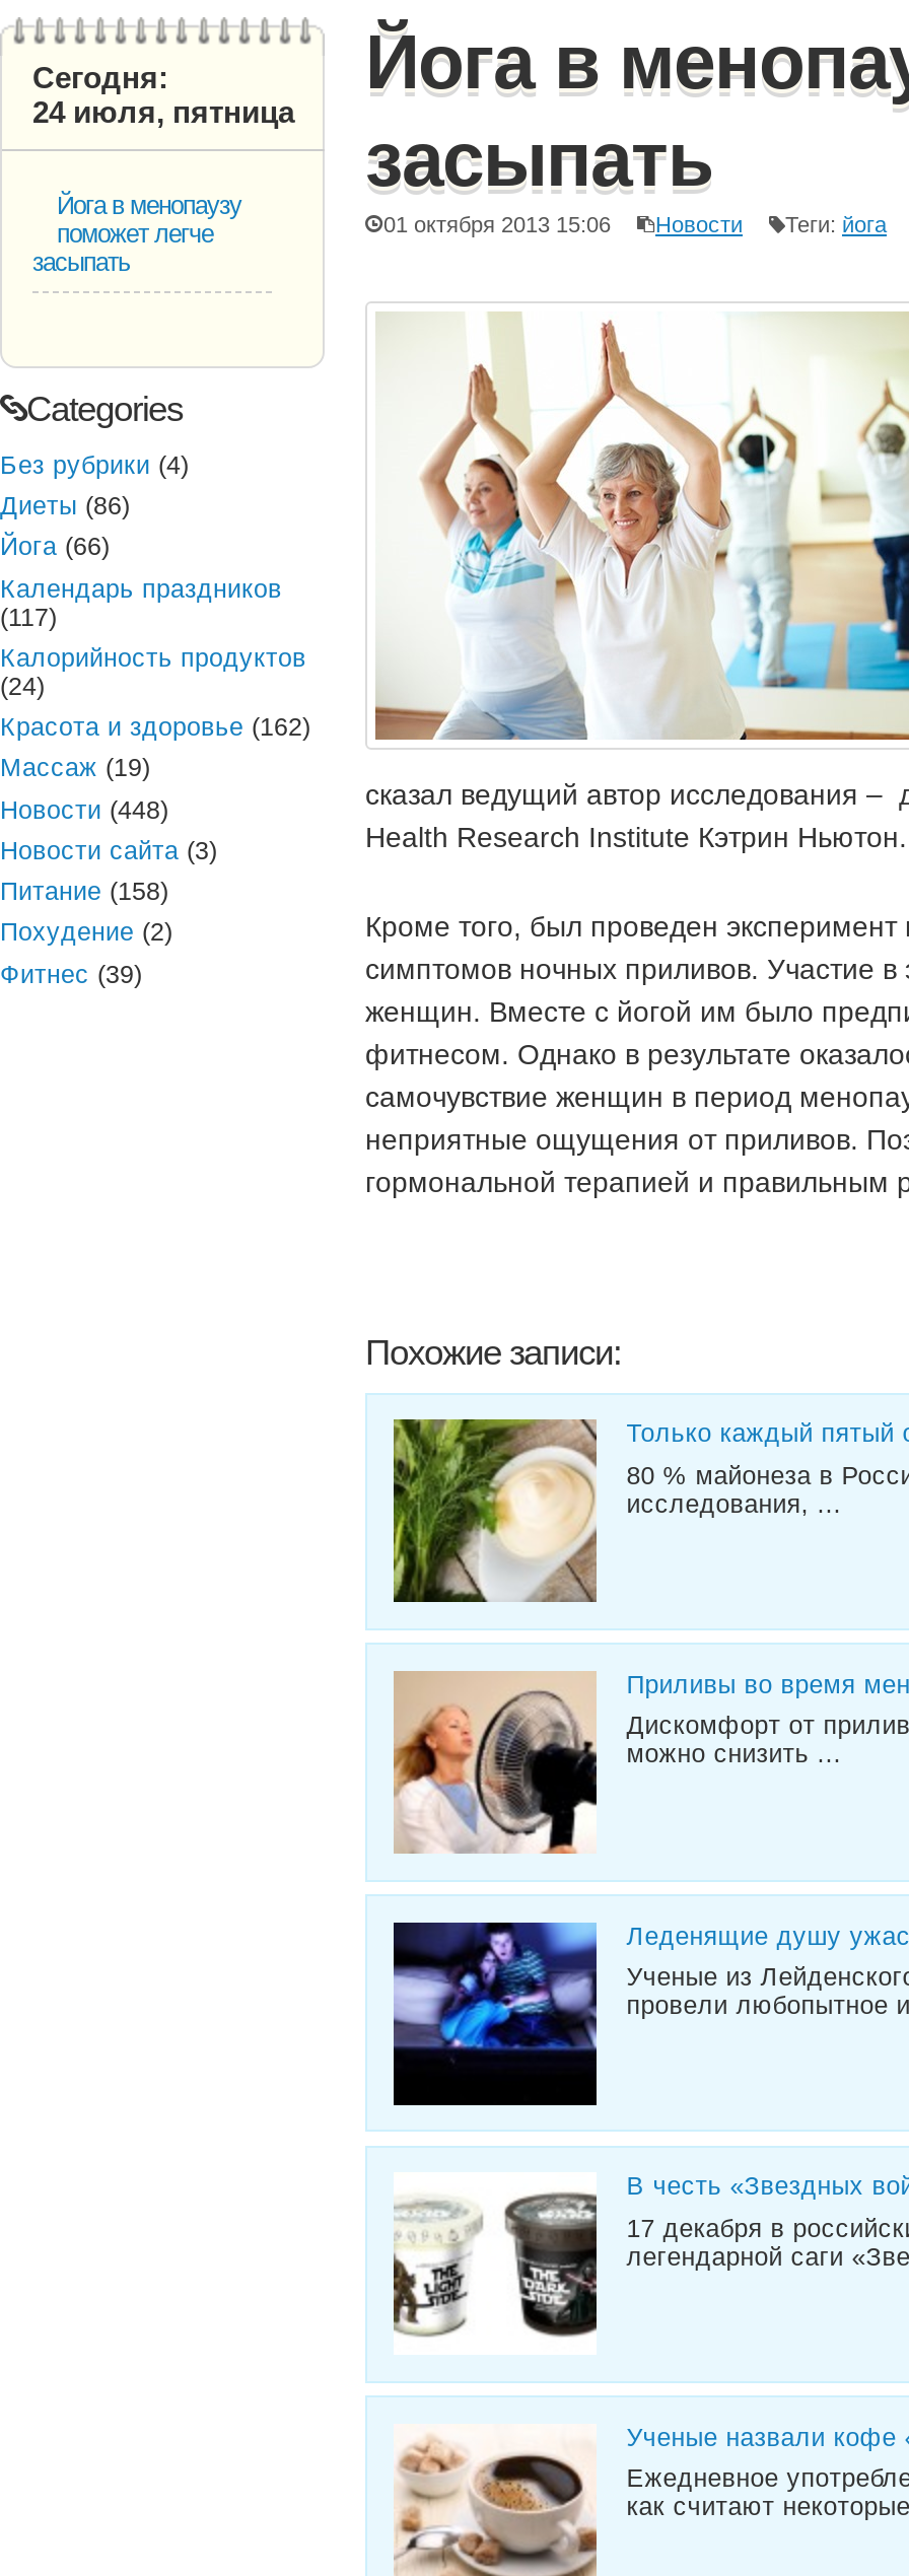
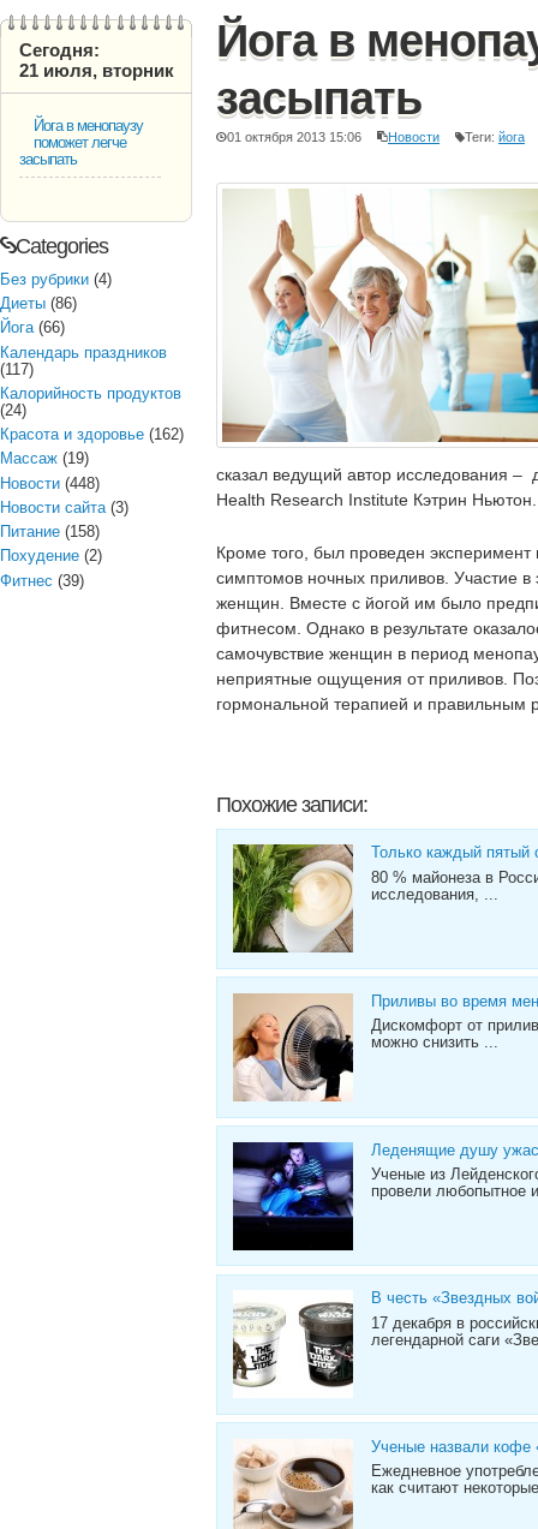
[32,95,294,129] 24 июля, пятница -> [19,60,174,81] 21 июля, вторник

